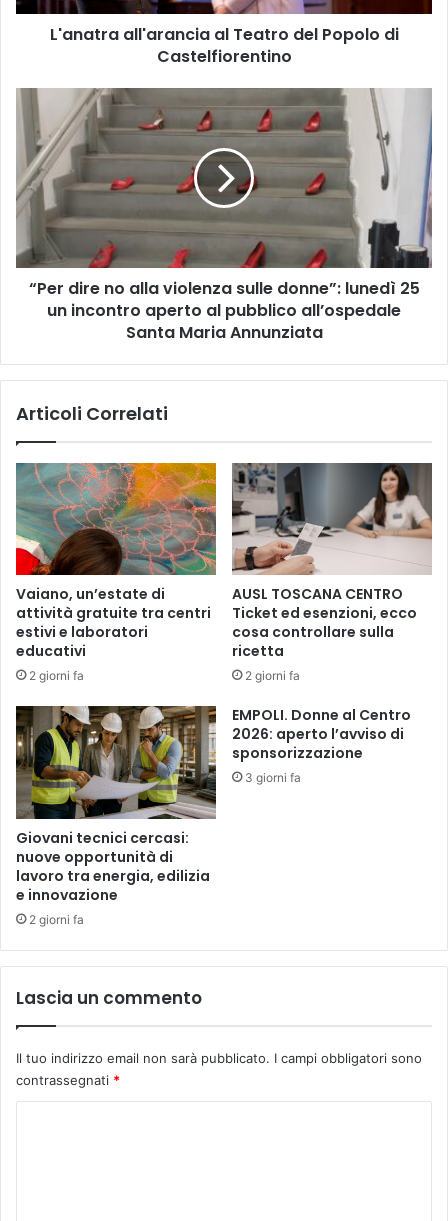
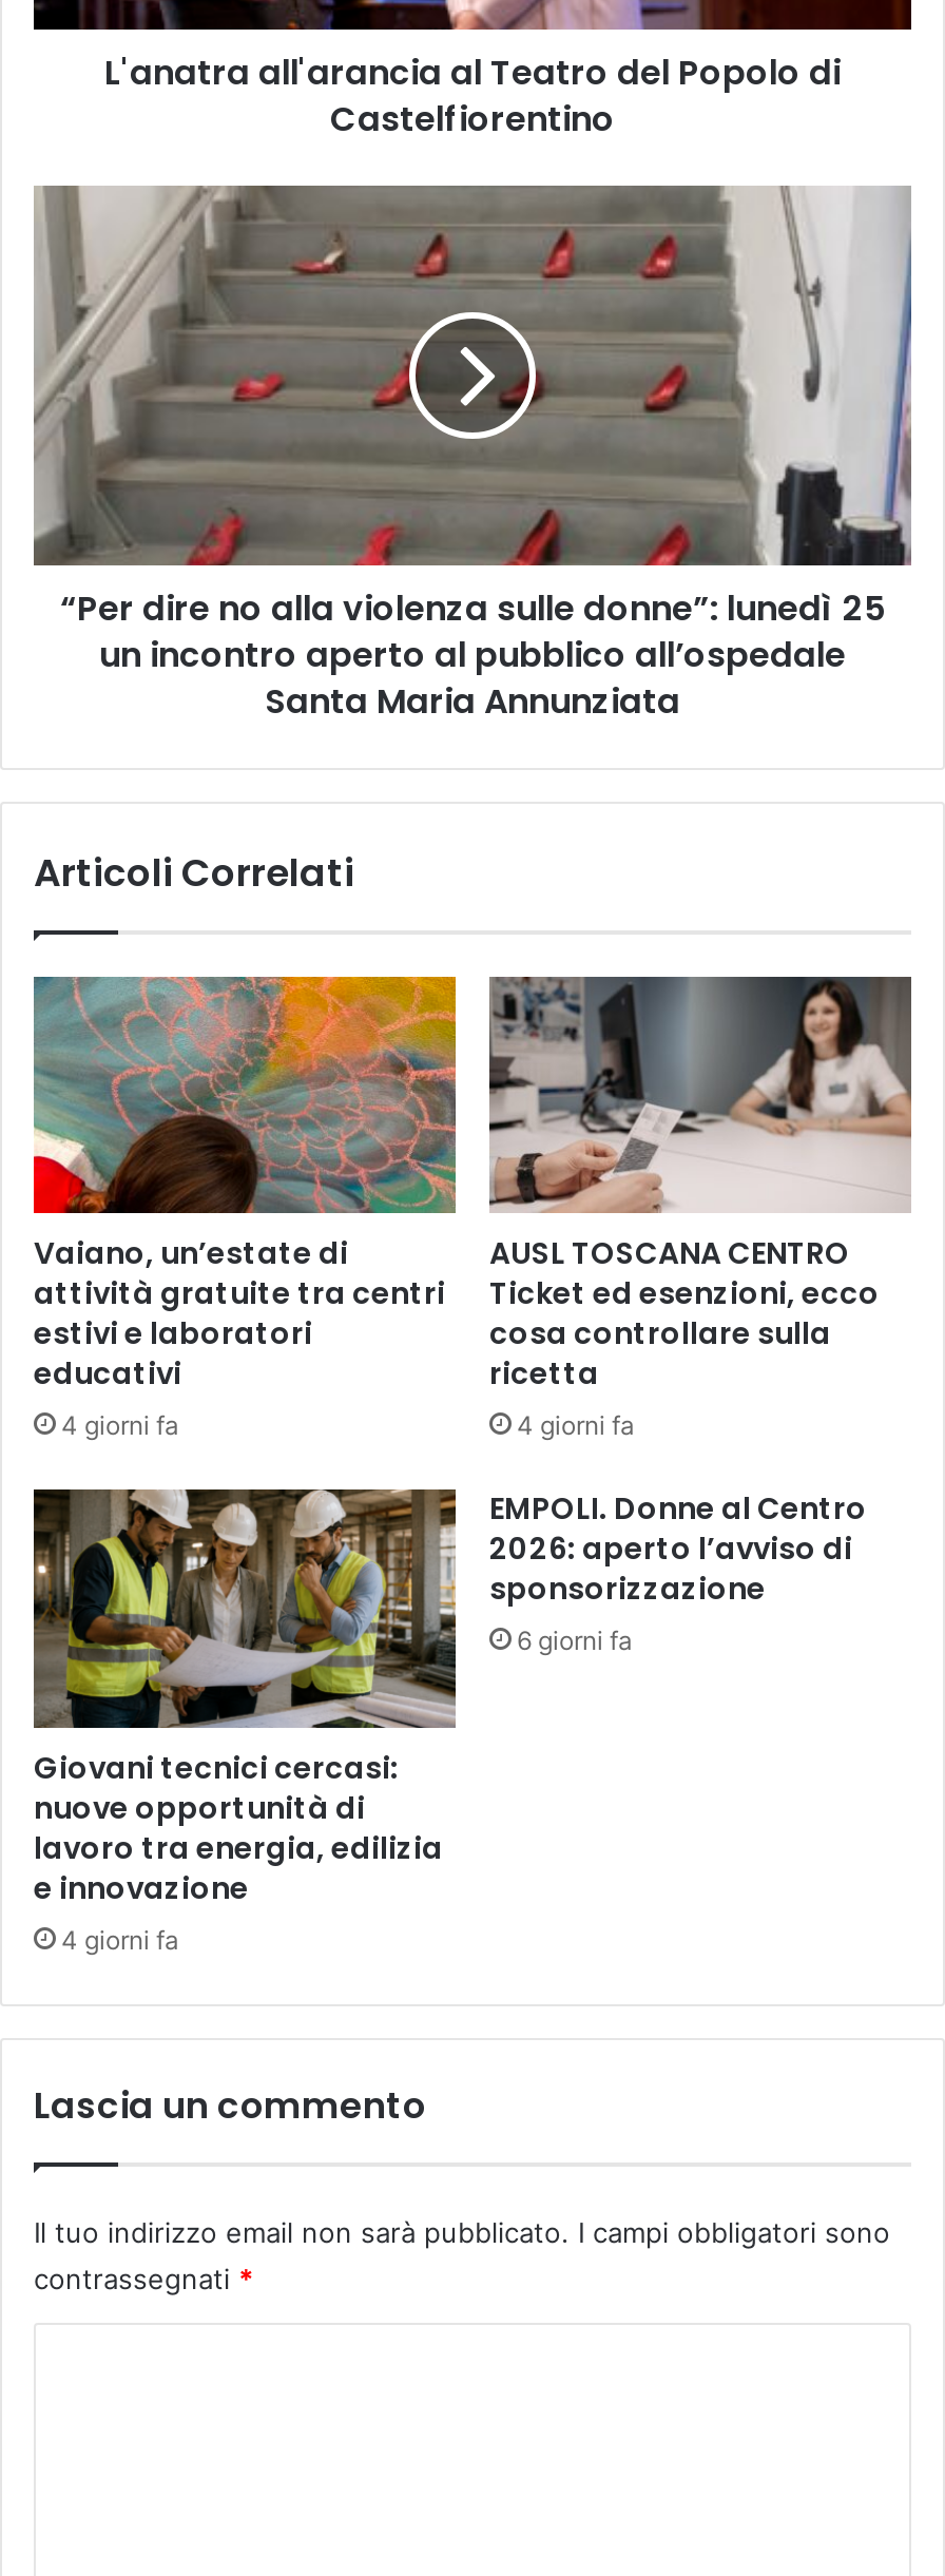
[29,668,84,683] 2 giorni fa -> [61,1410,179,1442] 4 giorni fa
[245,668,300,683] 2 giorni fa -> [517,1410,635,1442] 4 giorni fa
[245,770,301,785] 3 giorni fa -> [517,1625,633,1657] 6 giorni fa
[29,912,84,927] 2 giorni fa -> [61,1925,179,1956] 4 giorni fa

